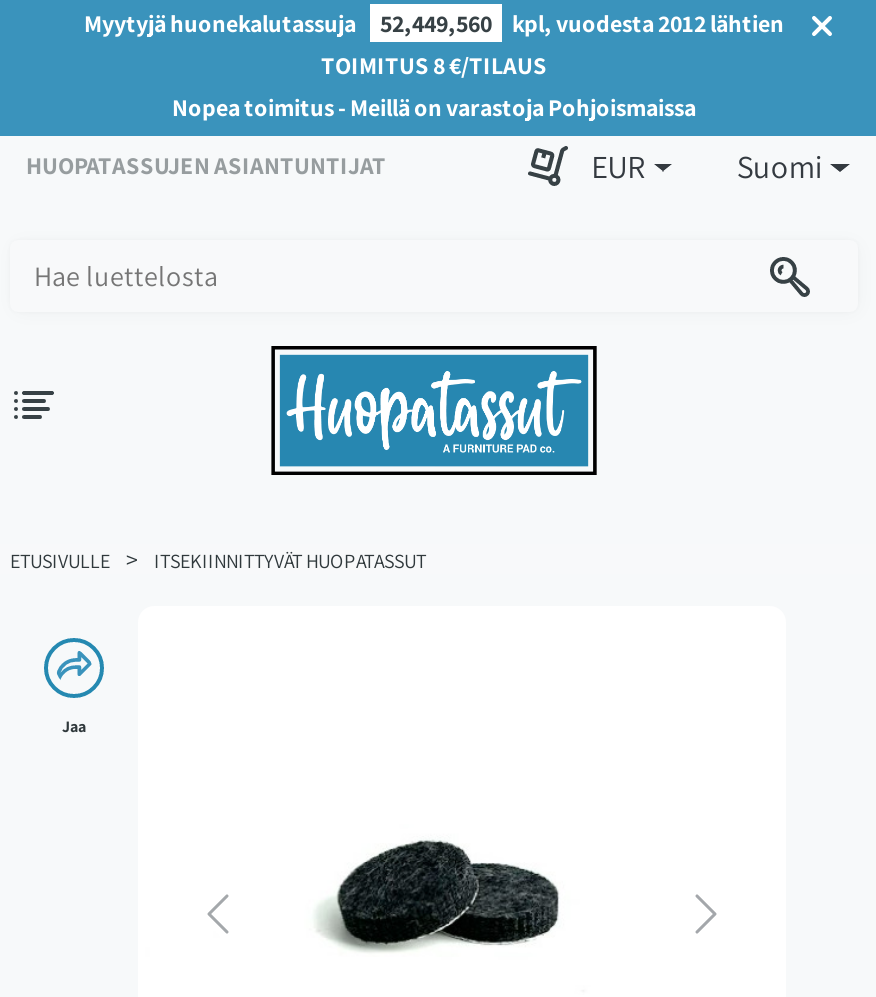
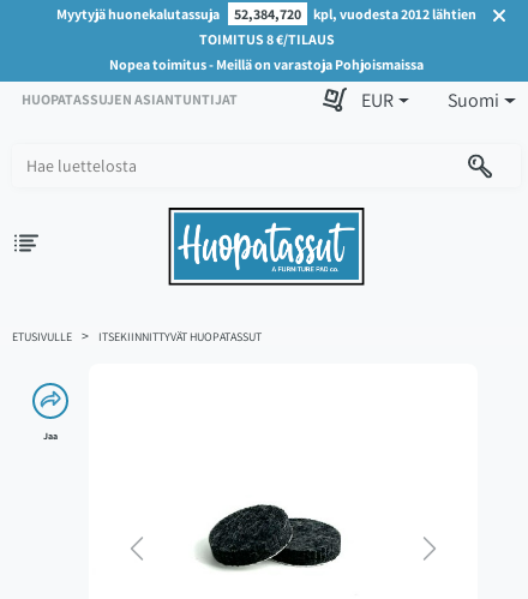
[84,8,784,38] Myytyjä huonekalutassuja 52,449,560 kpl, vuodesta 2012 lähtien -> [56,5,476,23] Myytyjä huonekalutassuja 52,384,720 kpl, vuodesta 2012 lähtien

